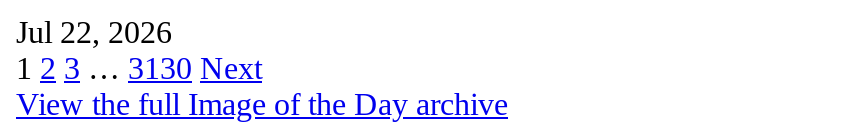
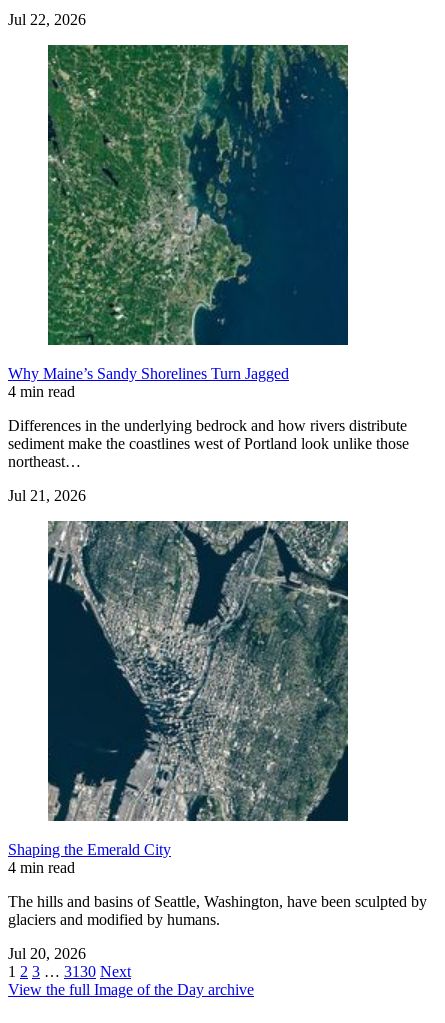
none -> [8,44,409,504] [image] | Why Maine’s Sandy Shorelines Turn Jagged | 4 min read | Differences in the underlying bedrock and how rivers distribute | sediment make the coastlines west of Portland look unlike those | northeast… | Jul 21, 2026
none -> [8,520,427,962] [image] | Shaping the Emerald City | 4 min read | The hills and basins of Seattle, Washington, have been sculpted by | glaciers and modified by humans. | Jul 20, 2026

